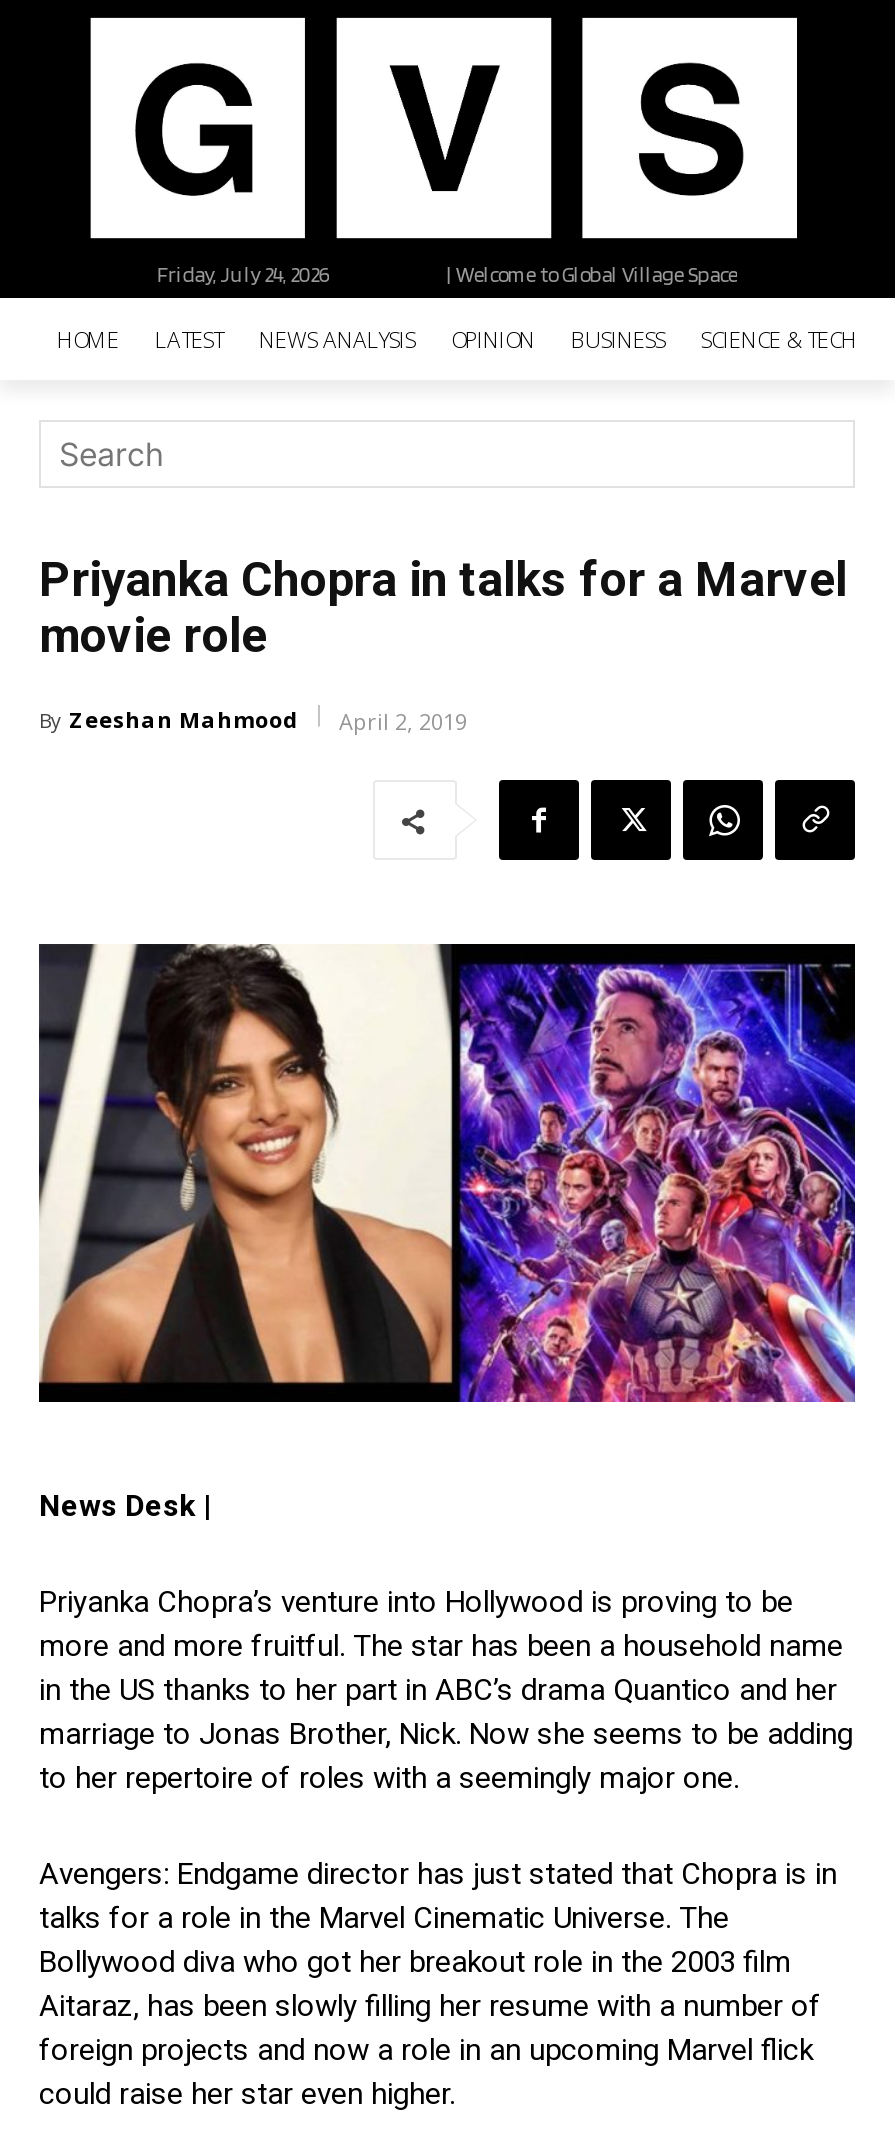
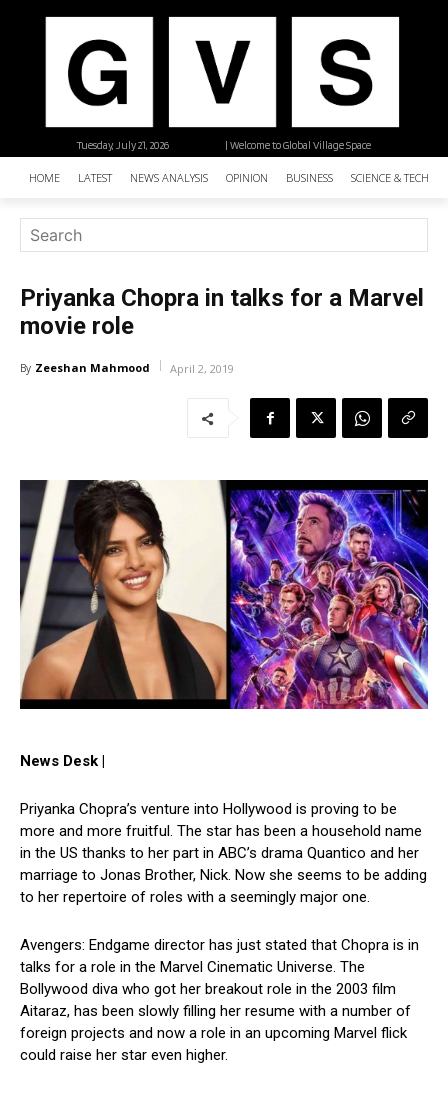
[156,260,328,288] Friday, July 24, 2026 -> [77,138,169,152] Tuesday, July 21, 2026

